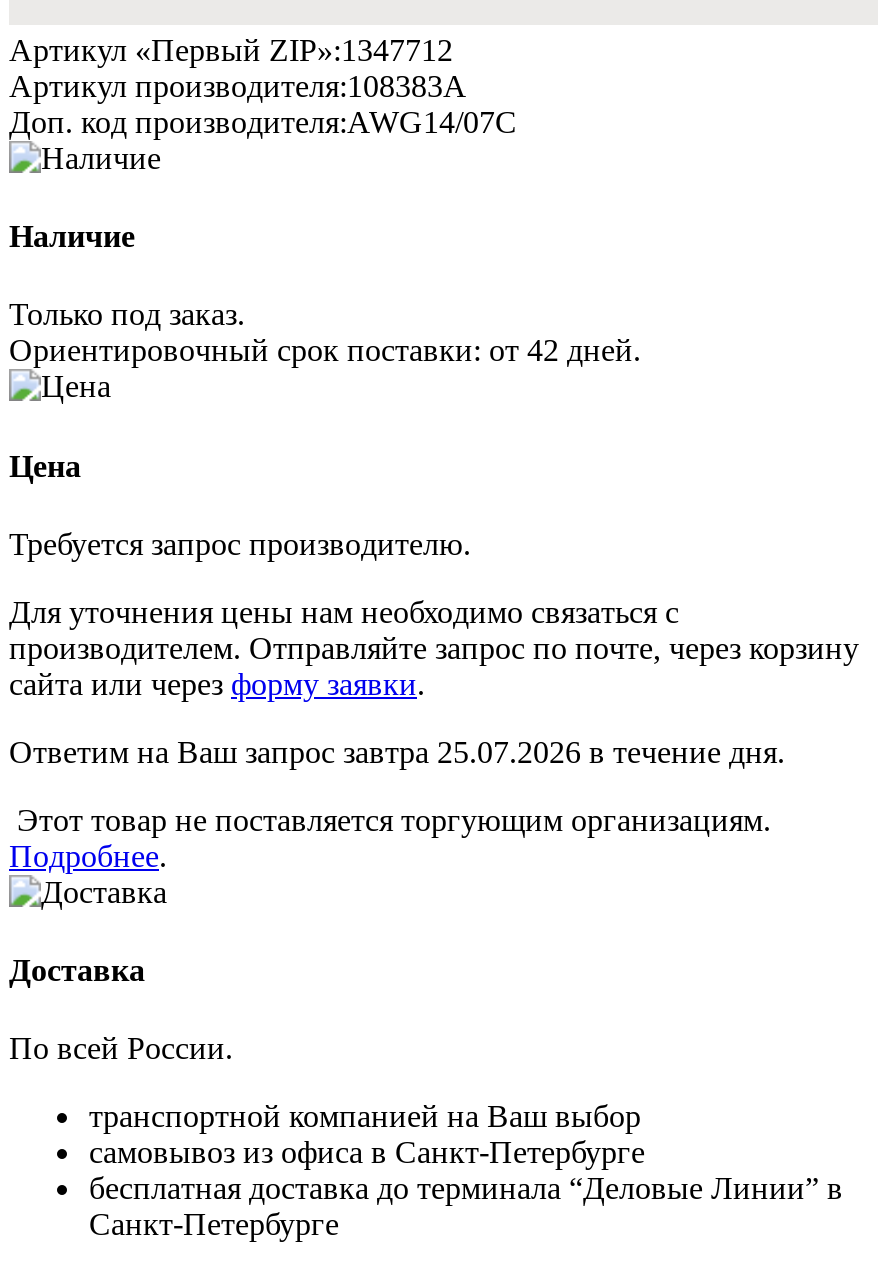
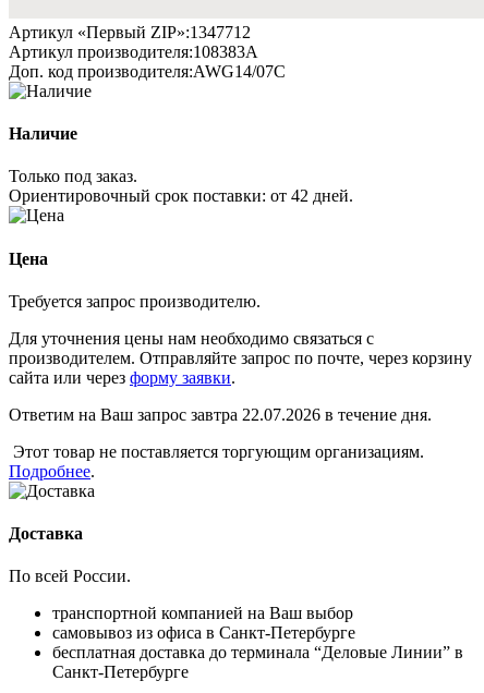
[9,735,785,769] Ответим на Ваш запрос завтра 25.07.2026 в течение дня. -> [9,405,432,424] Ответим на Ваш запрос завтра 22.07.2026 в течение дня.

